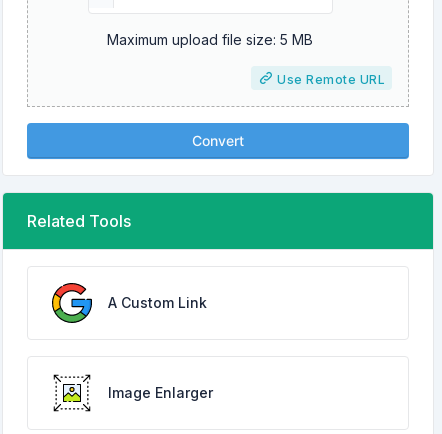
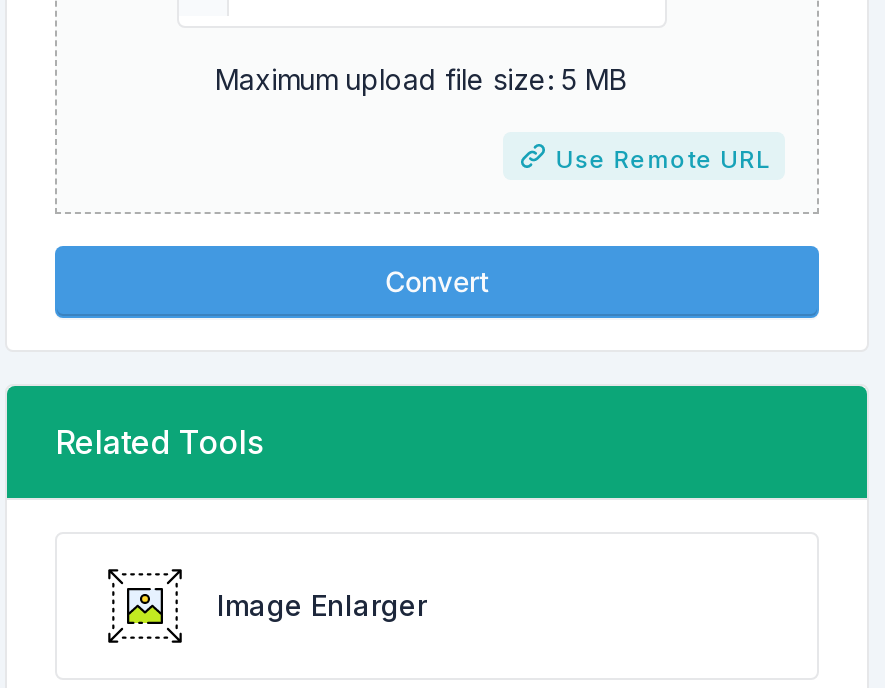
[51,282,207,324] [image] | A Custom Link -> none

